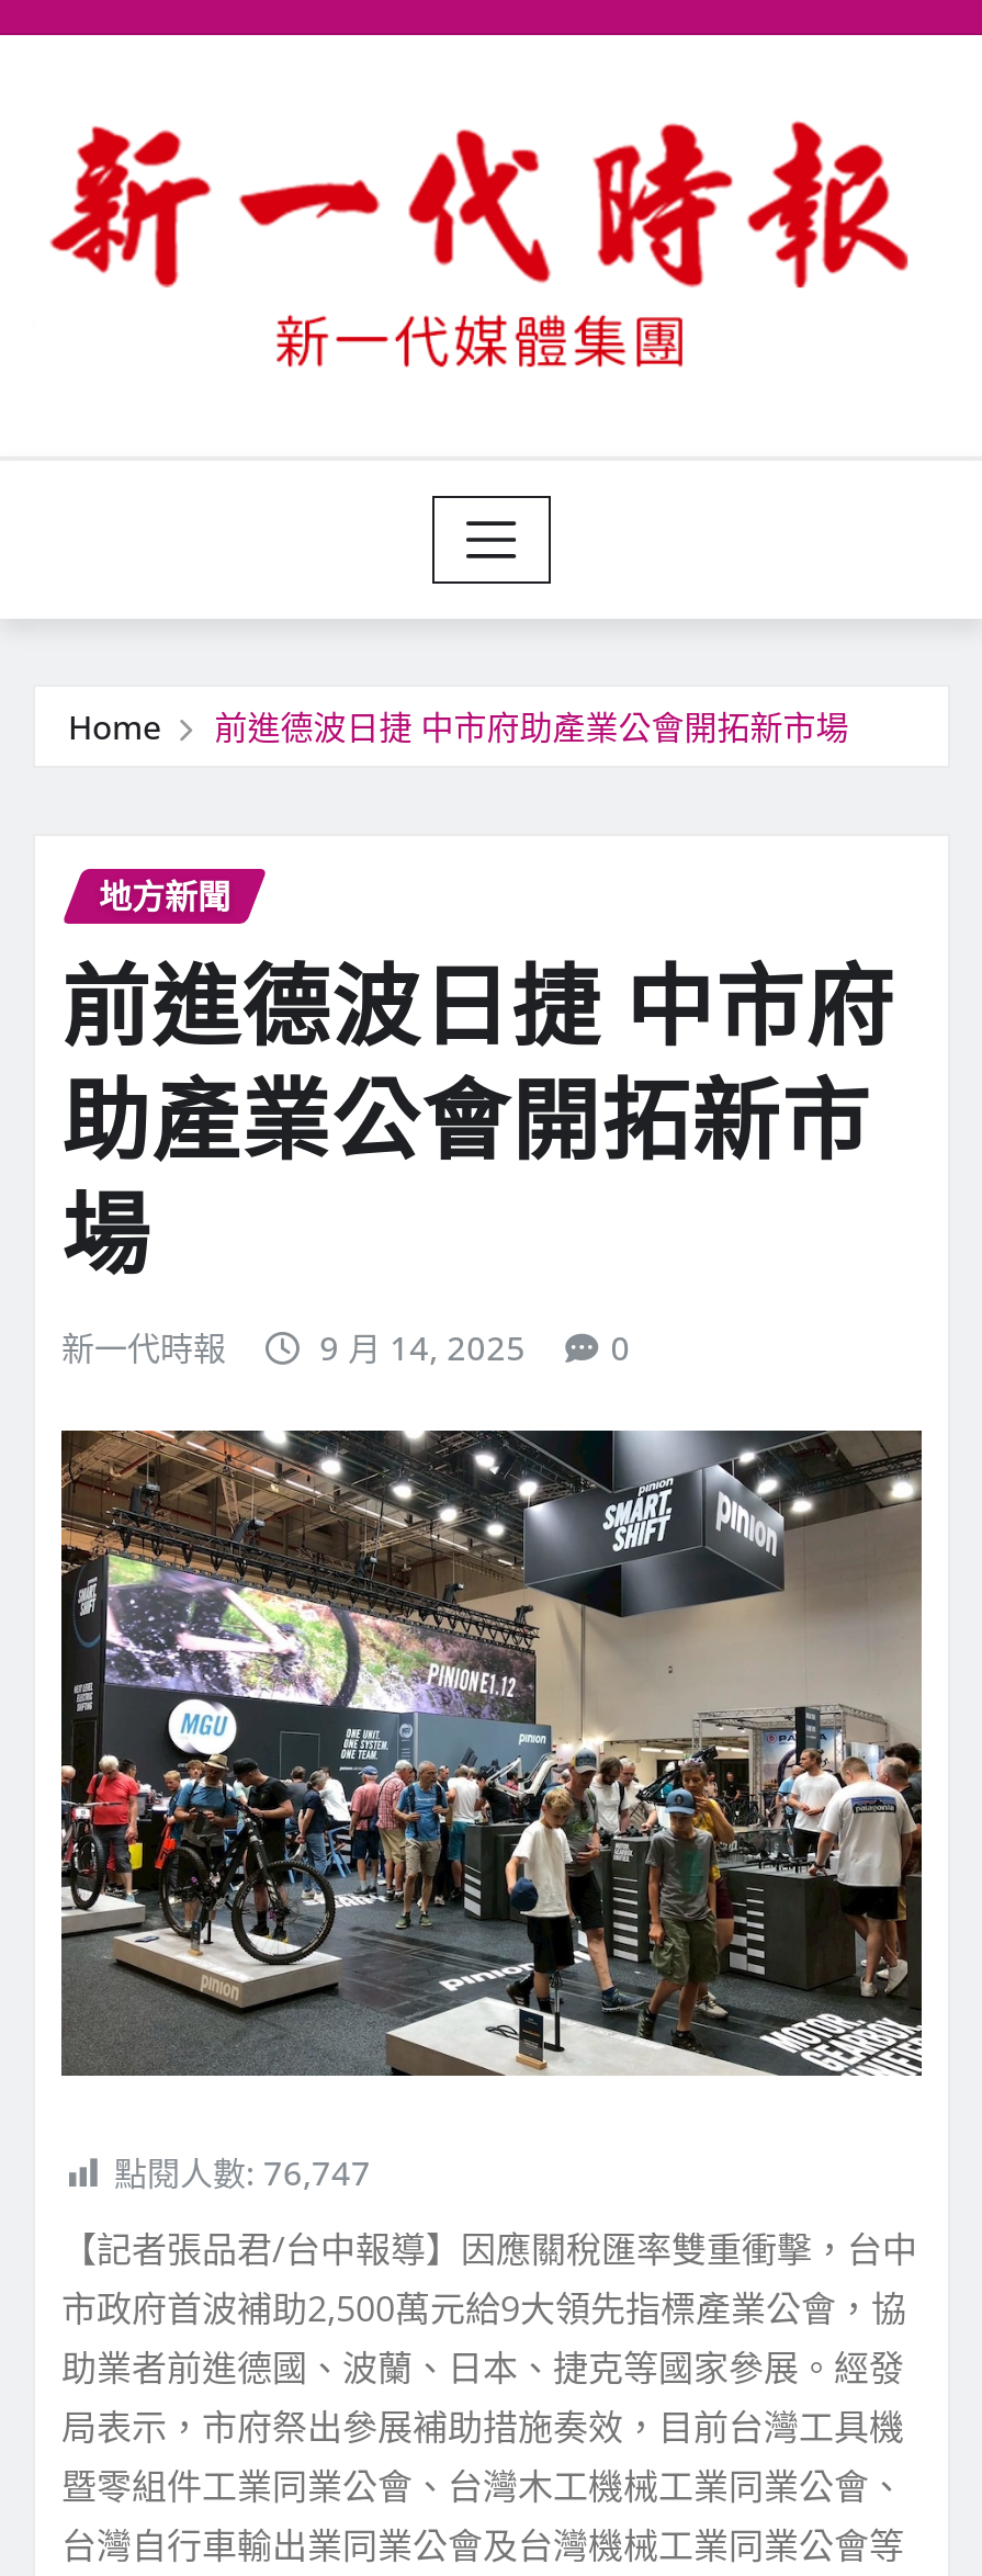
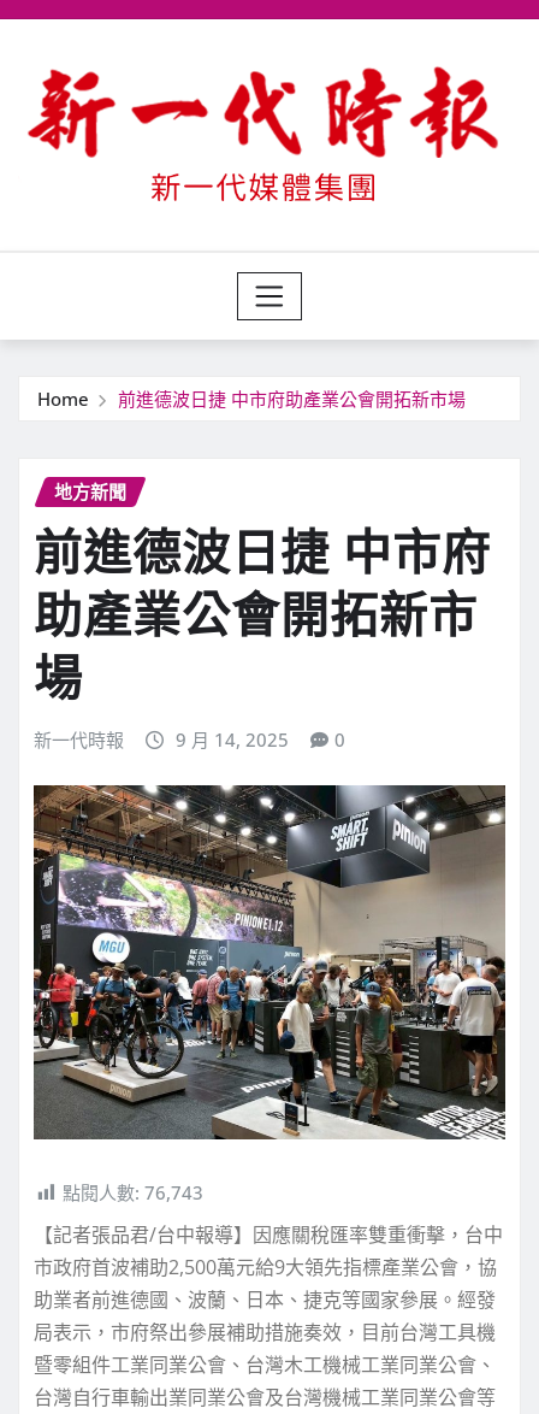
[114,2149,371,2193] 點閱人數: 76,747 -> [63,1180,203,1204] 點閱人數: 76,743

